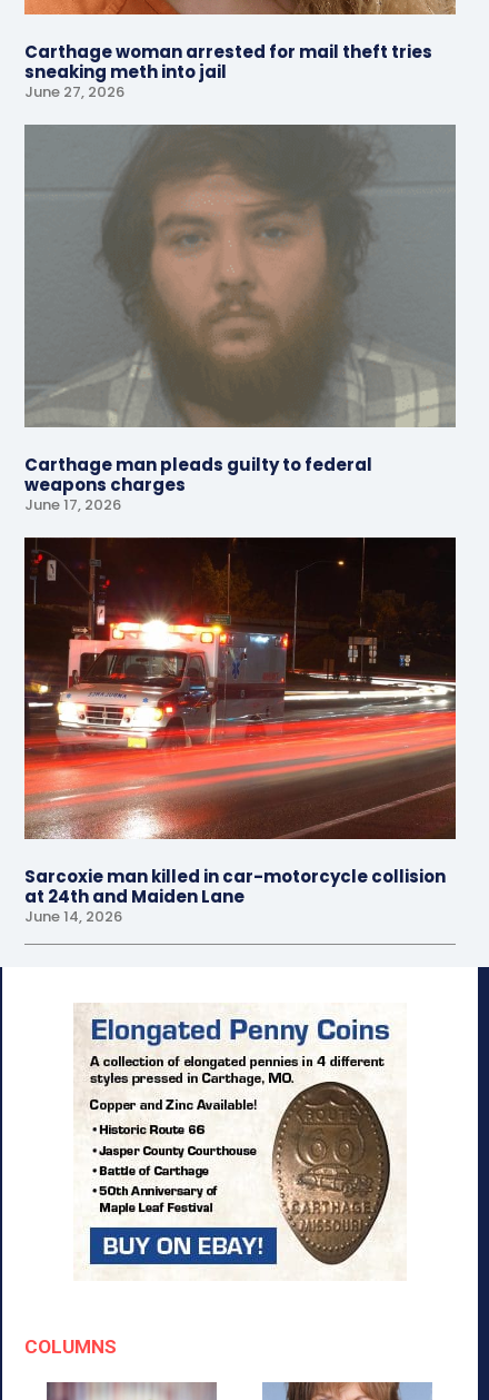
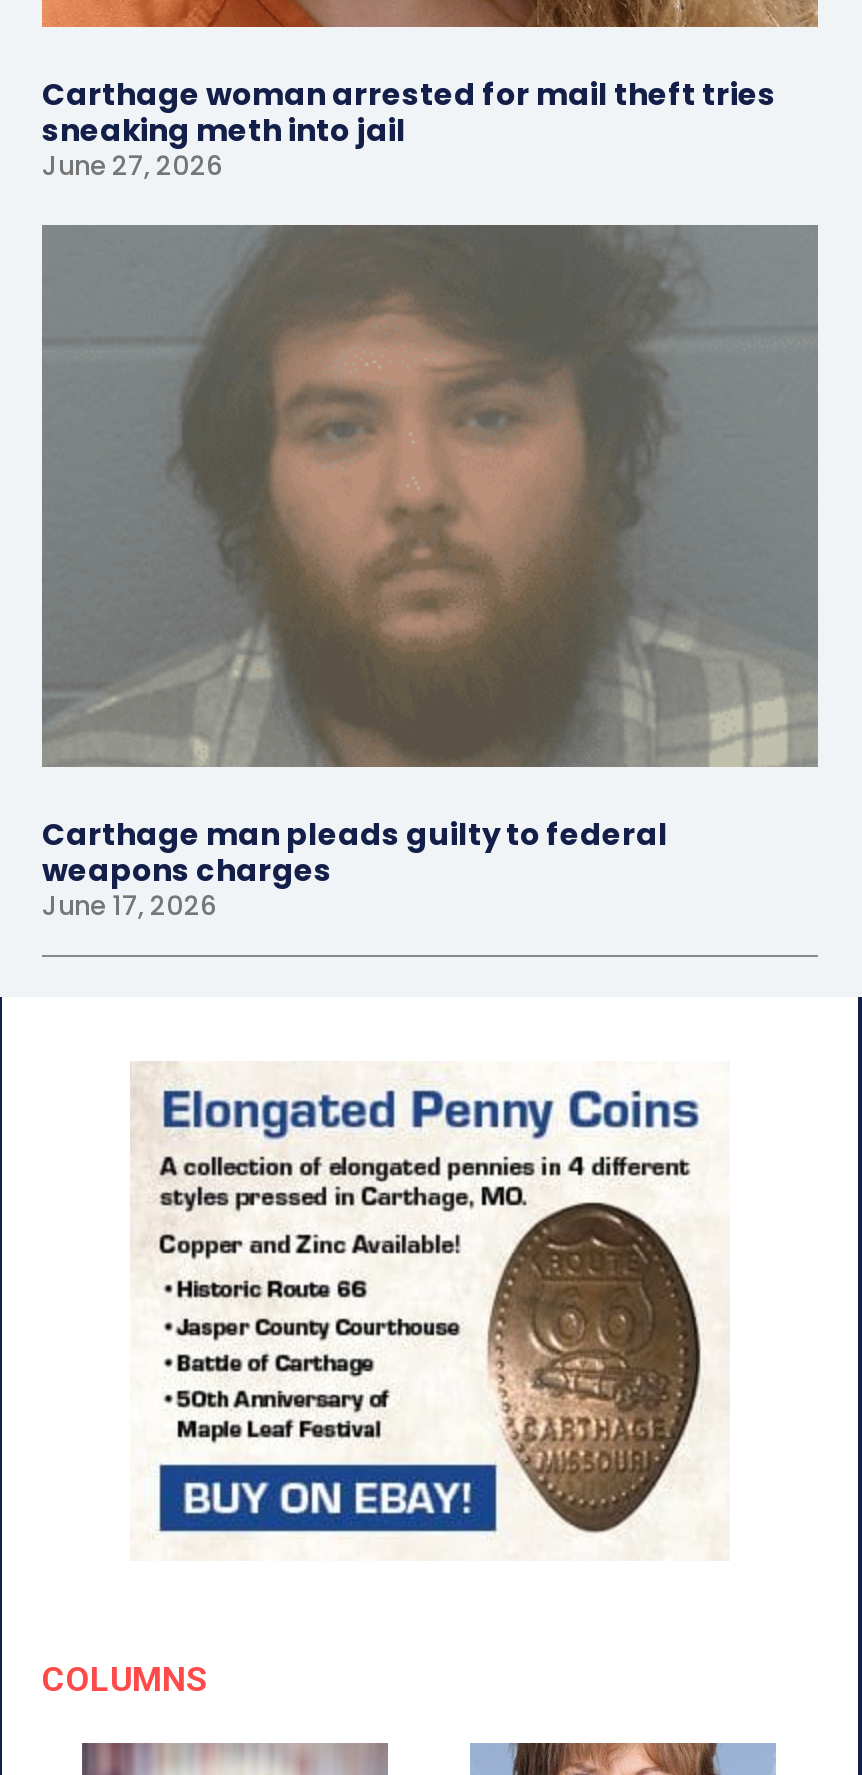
[23,538,457,927] [image] | Sarcoxie man killed in car-motorcycle collision | at 24th and Maiden Lane | June 14, 2026 -> none

